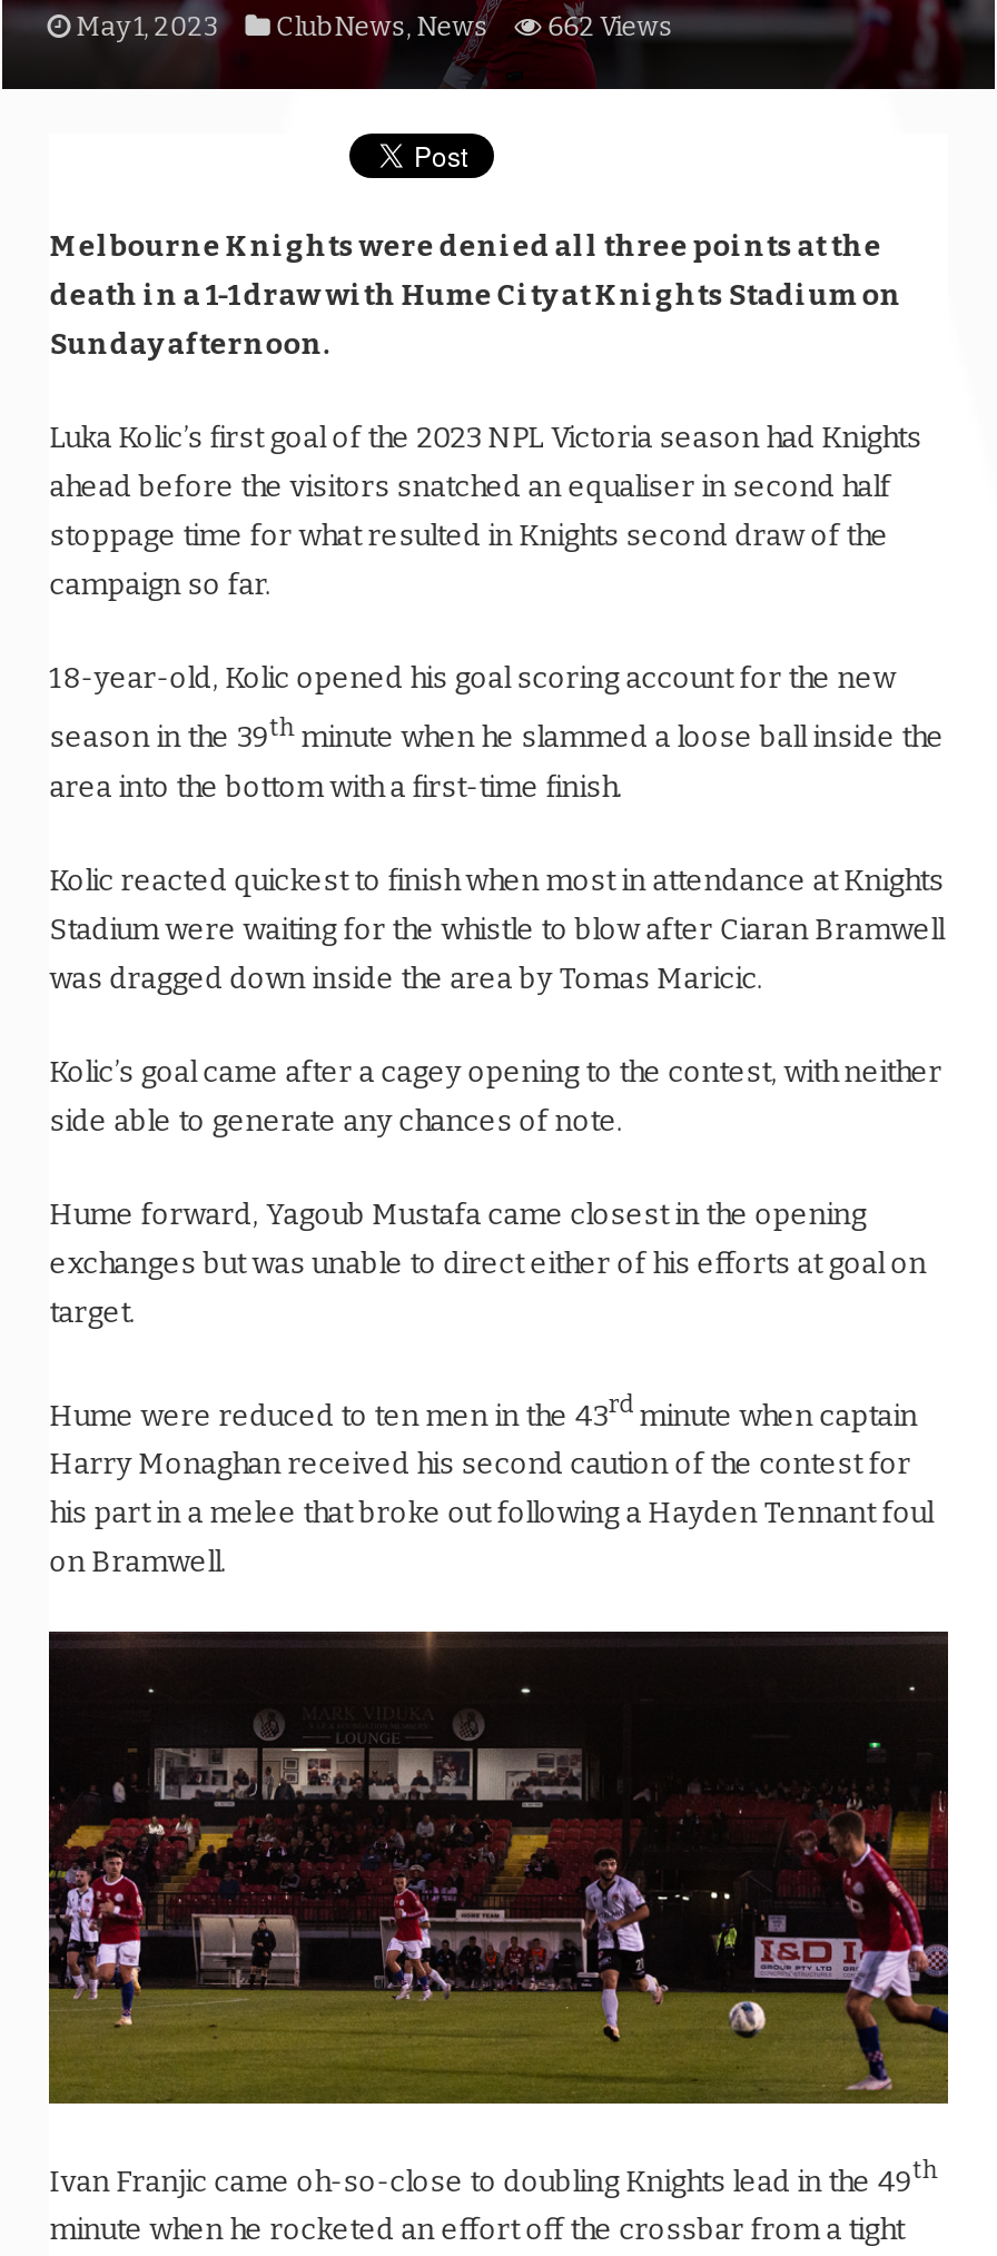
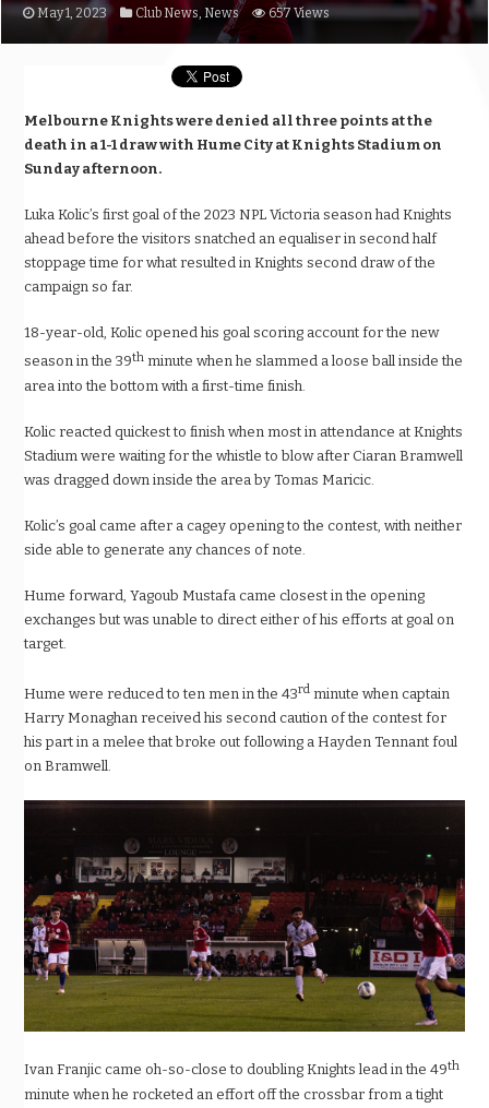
[76,12,673,43] May 1, 2023 Club News, News 662 Views -> [37,6,330,21] May 1, 2023 Club News, News 657 Views

